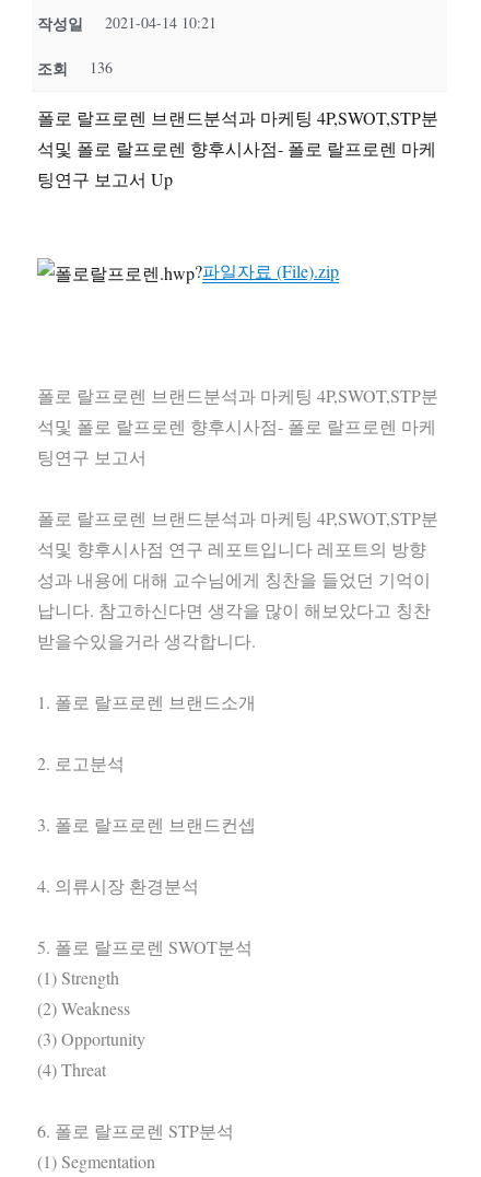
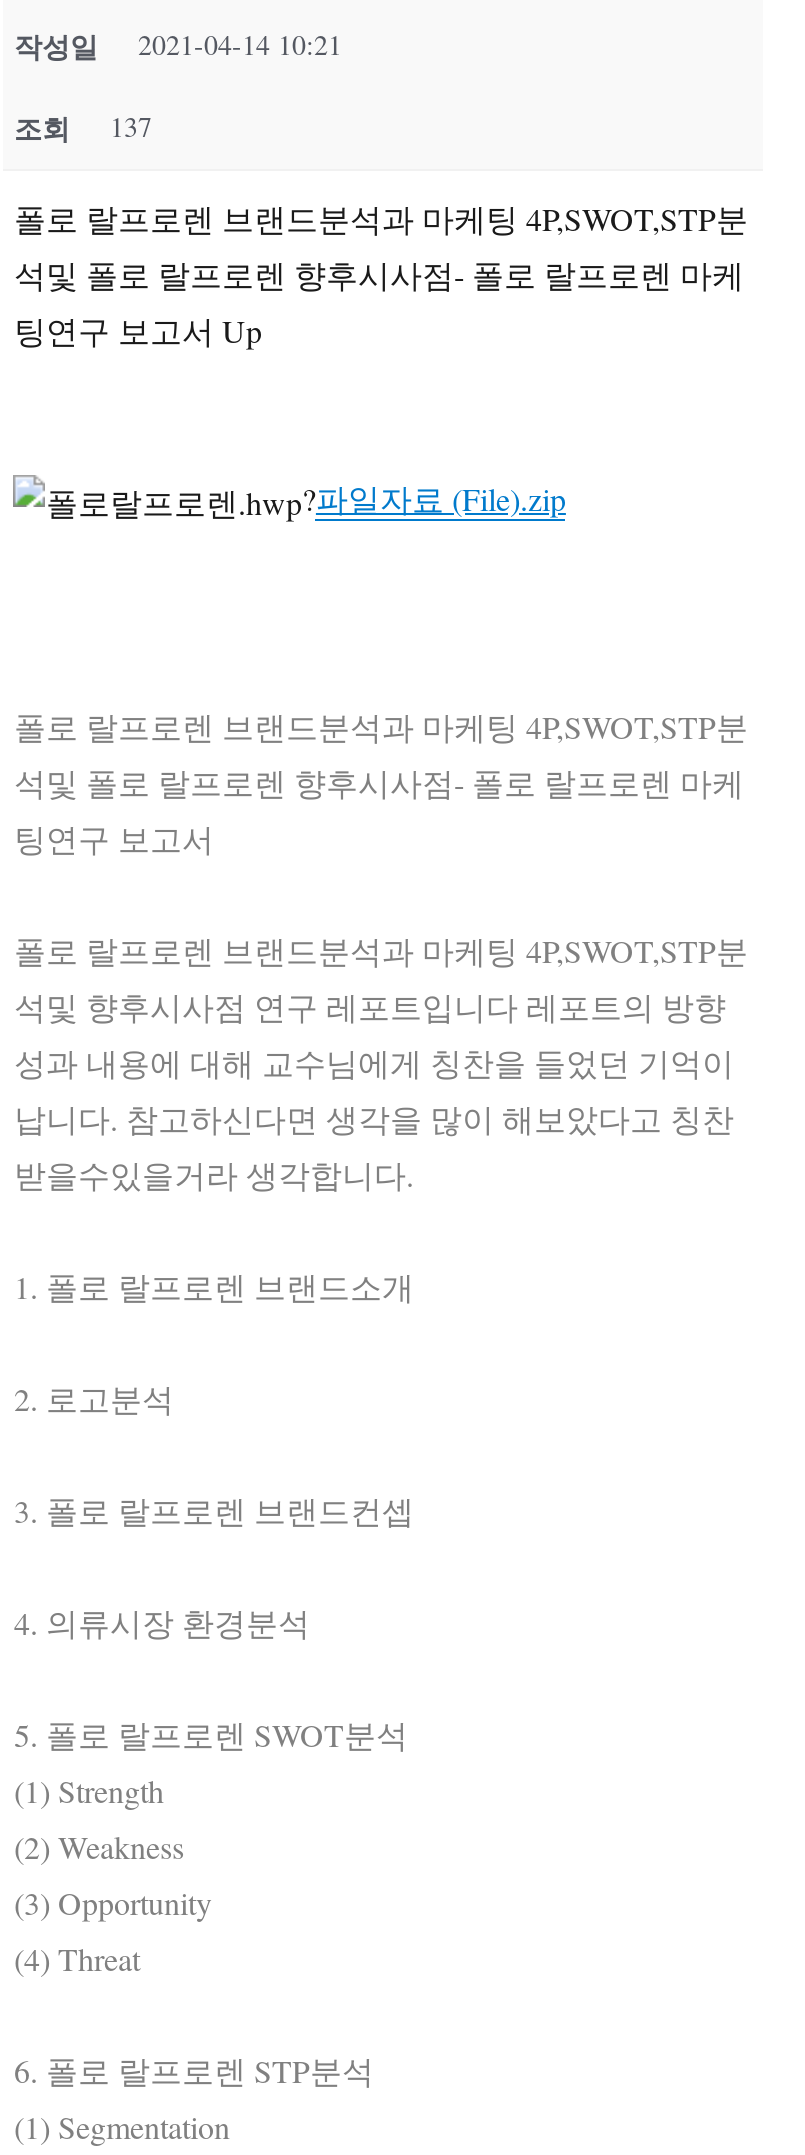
[38,57,113,80] 조회 136 -> [14,107,152,149] 조회 137

